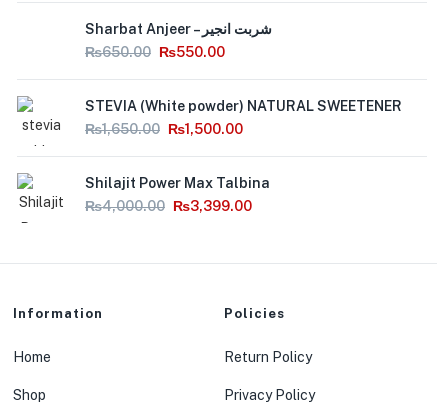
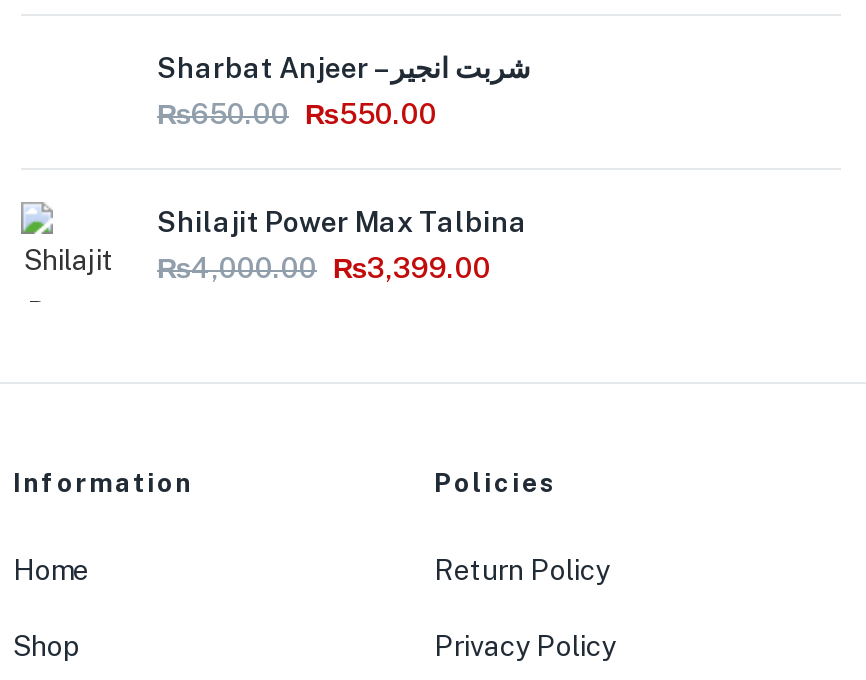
[85,98,402,137] STEVIA (White powder) NATURAL SWEETENER | ₨1,650.00 ₨1,500.00 -> none

